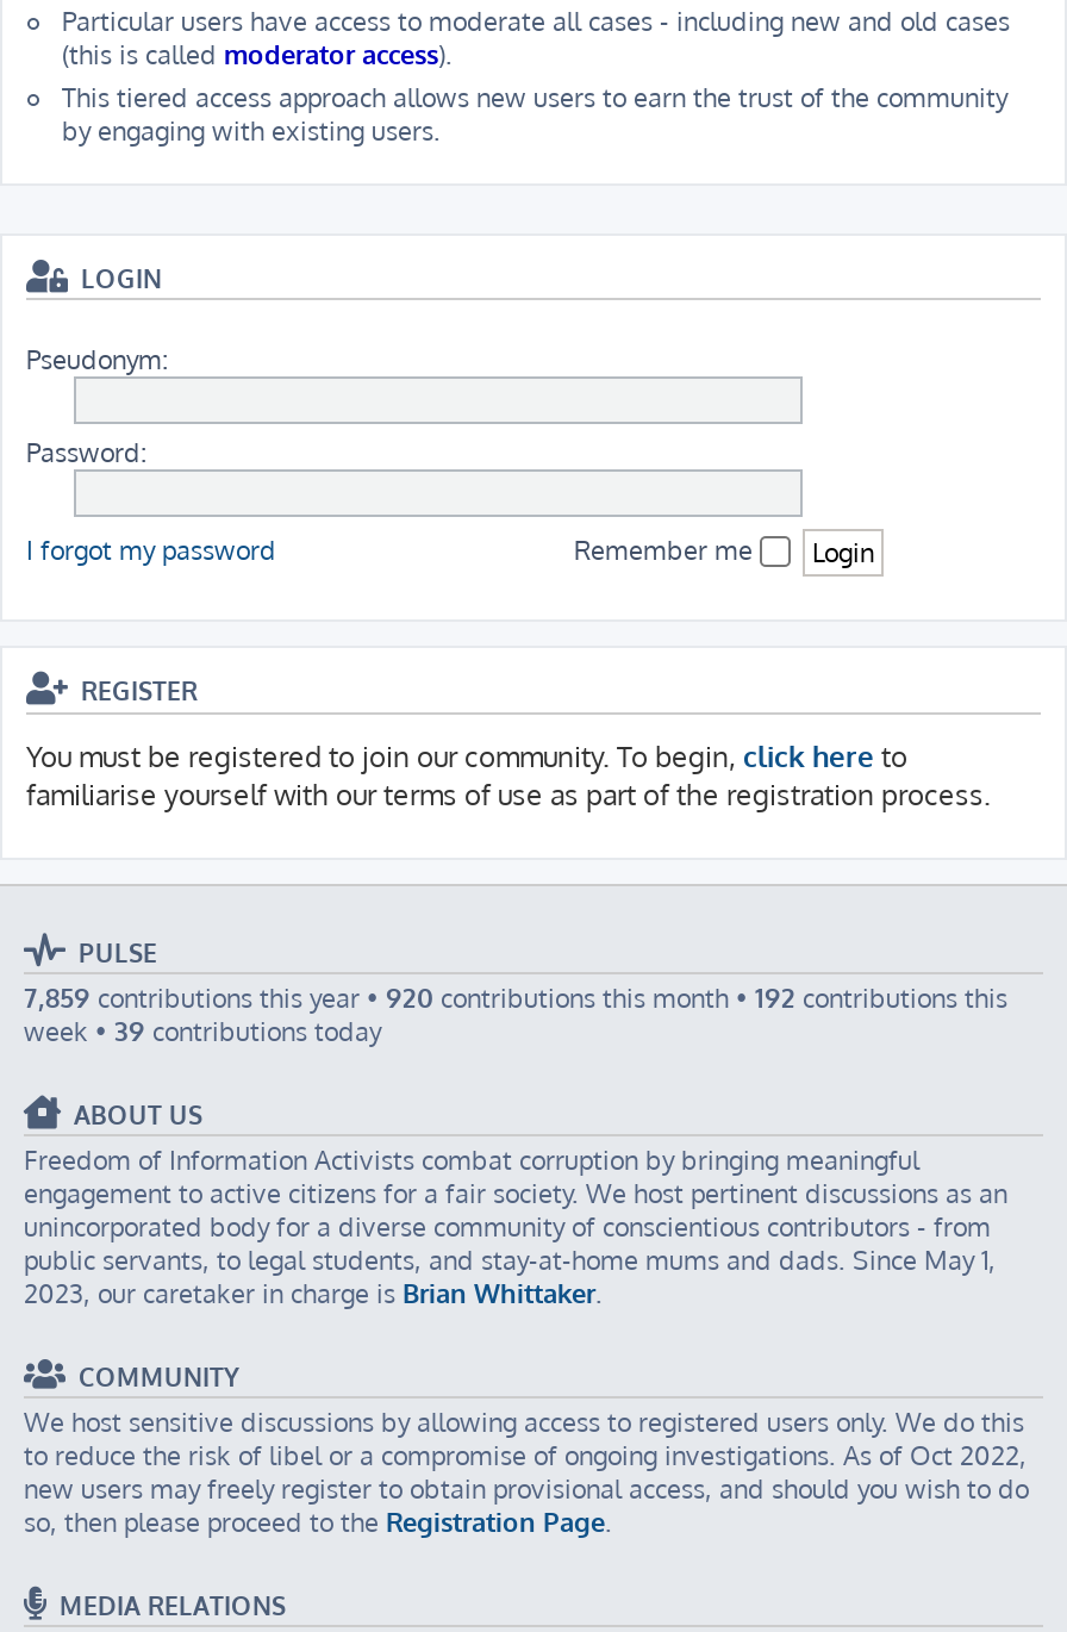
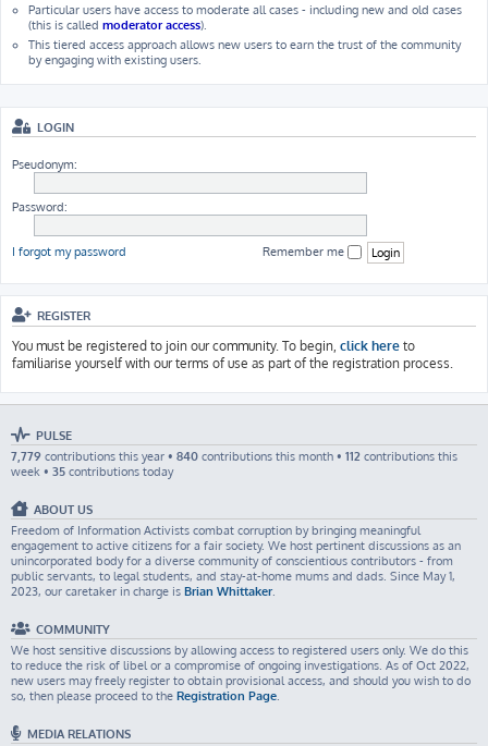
[24,982,1007,1015] 7,859 contributions this year • 920 contributions this month • 192 contributions this -> [11,449,457,464] 7,779 contributions this year • 840 contributions this month • 112 contributions this
[24,1015,381,1049] week • 39 contributions today -> [11,464,173,479] week • 35 contributions today

